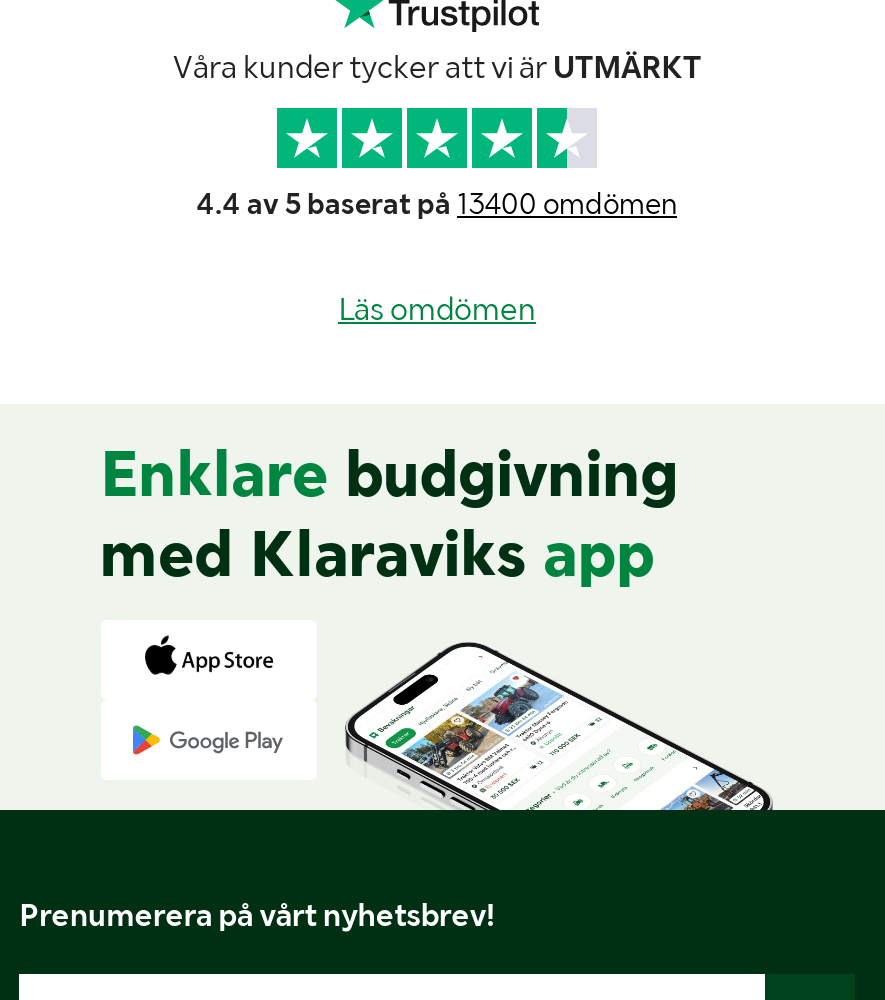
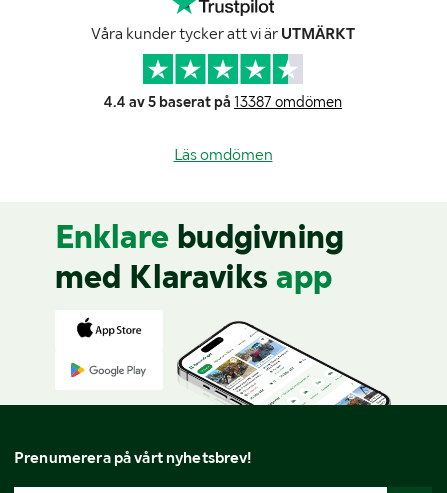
[197,187,677,223] 4.4 av 5 baserat på 13400 omdömen -> [104,93,342,111] 4.4 av 5 baserat på 13387 omdömen

